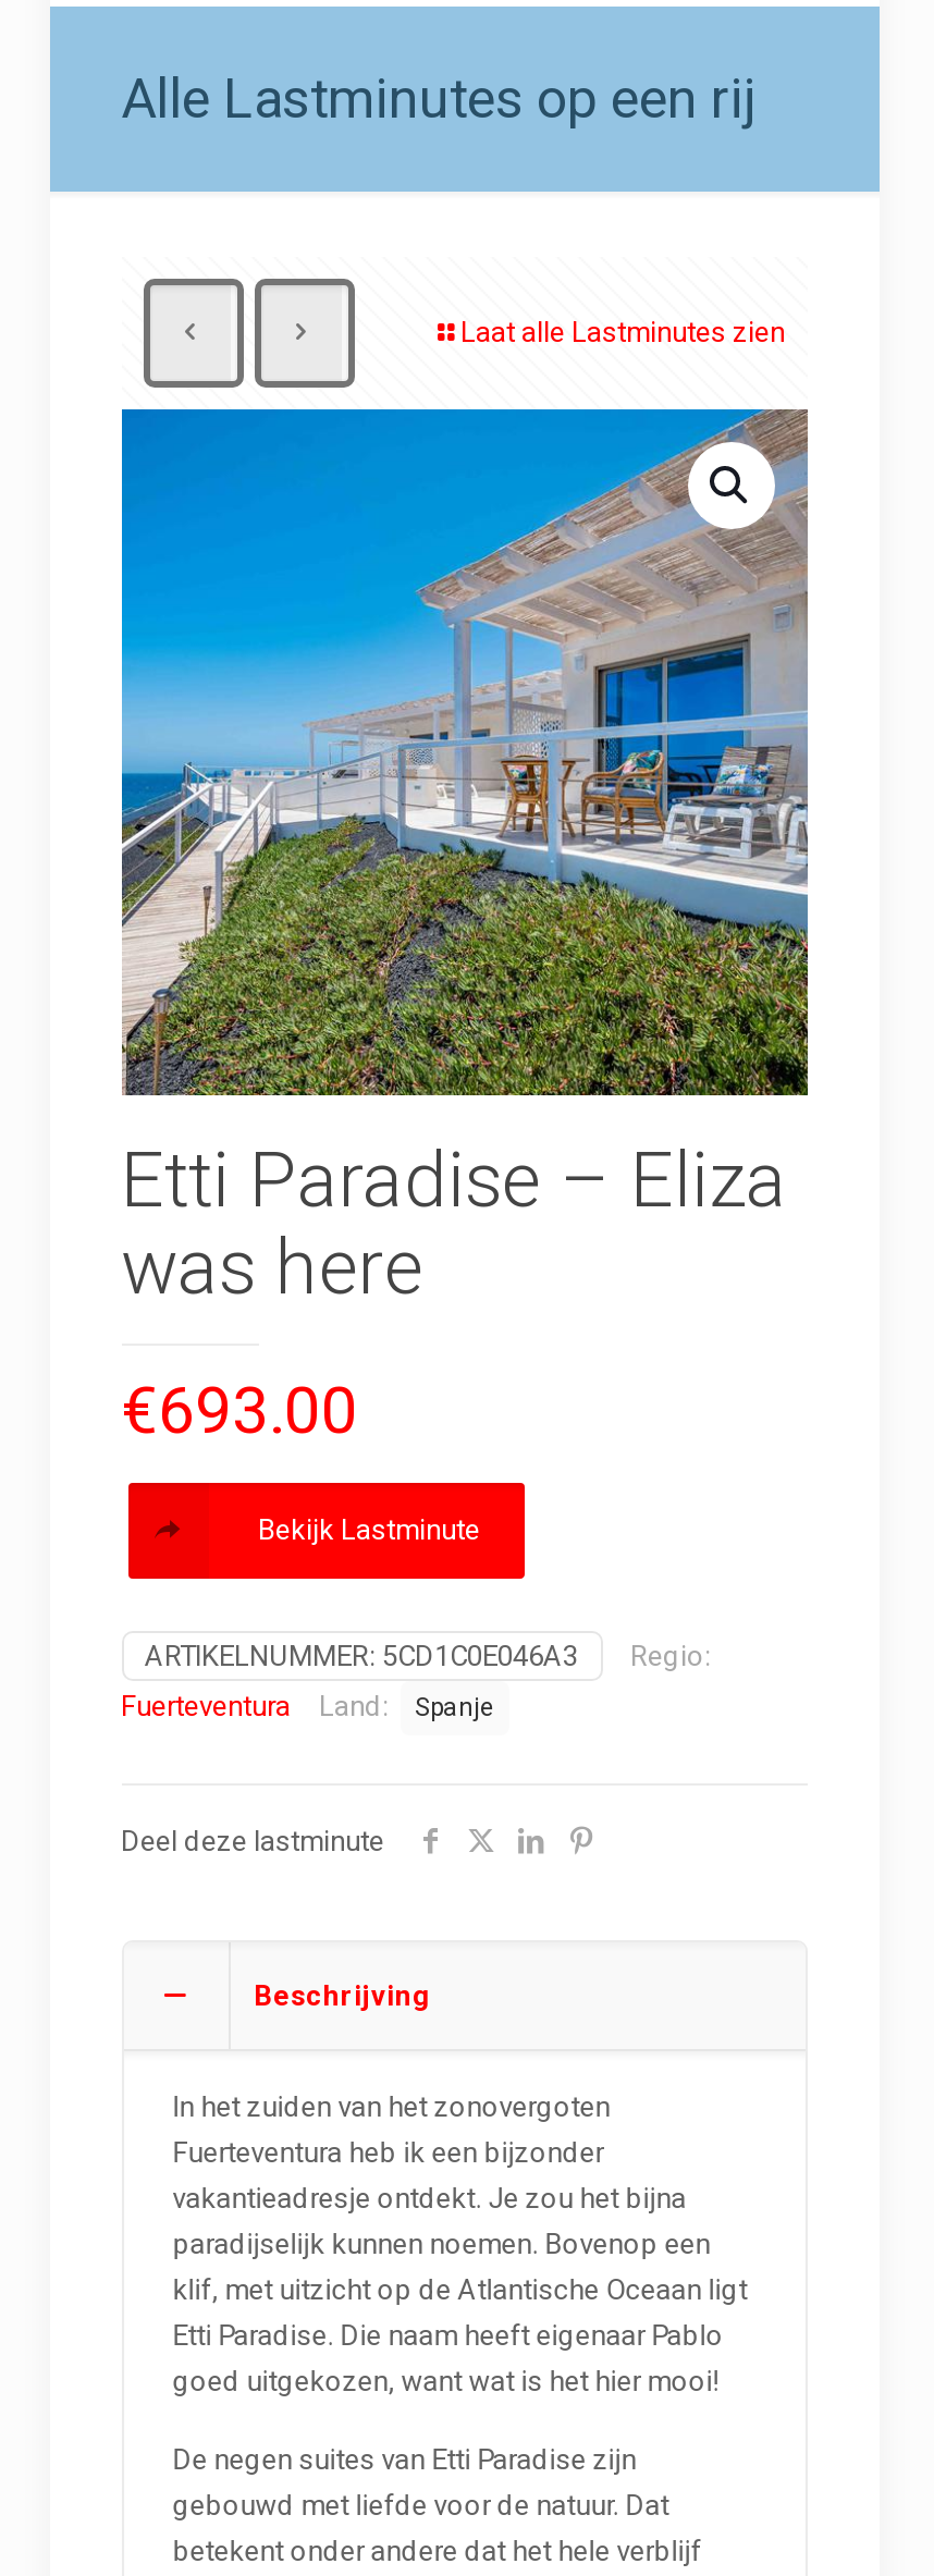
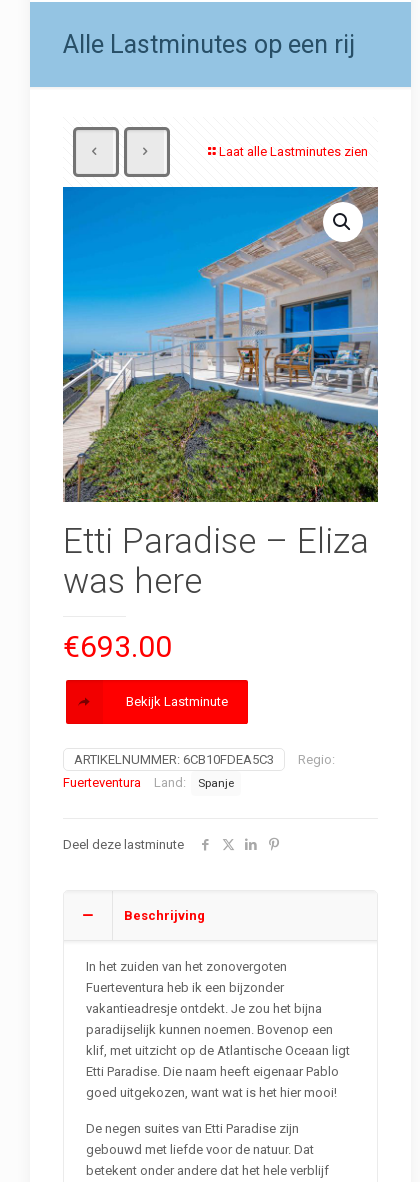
[145,1640,578,1672] ARTIKELNUMMER: 5CD1C0E046A3 -> [73,752,273,767] ARTIKELNUMMER: 6CB10FDEA5C3

